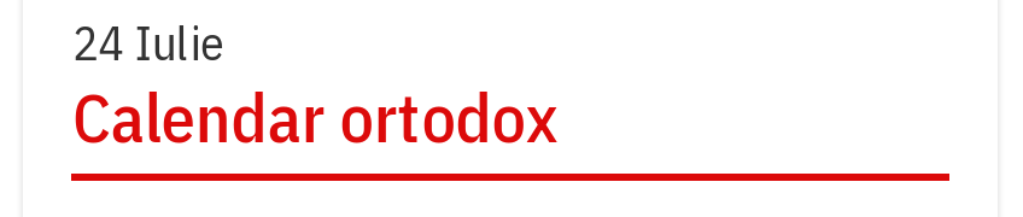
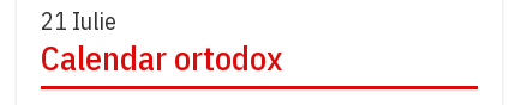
[72,9,224,74] 24 Iulie -> [41,5,117,37] 21 Iulie

